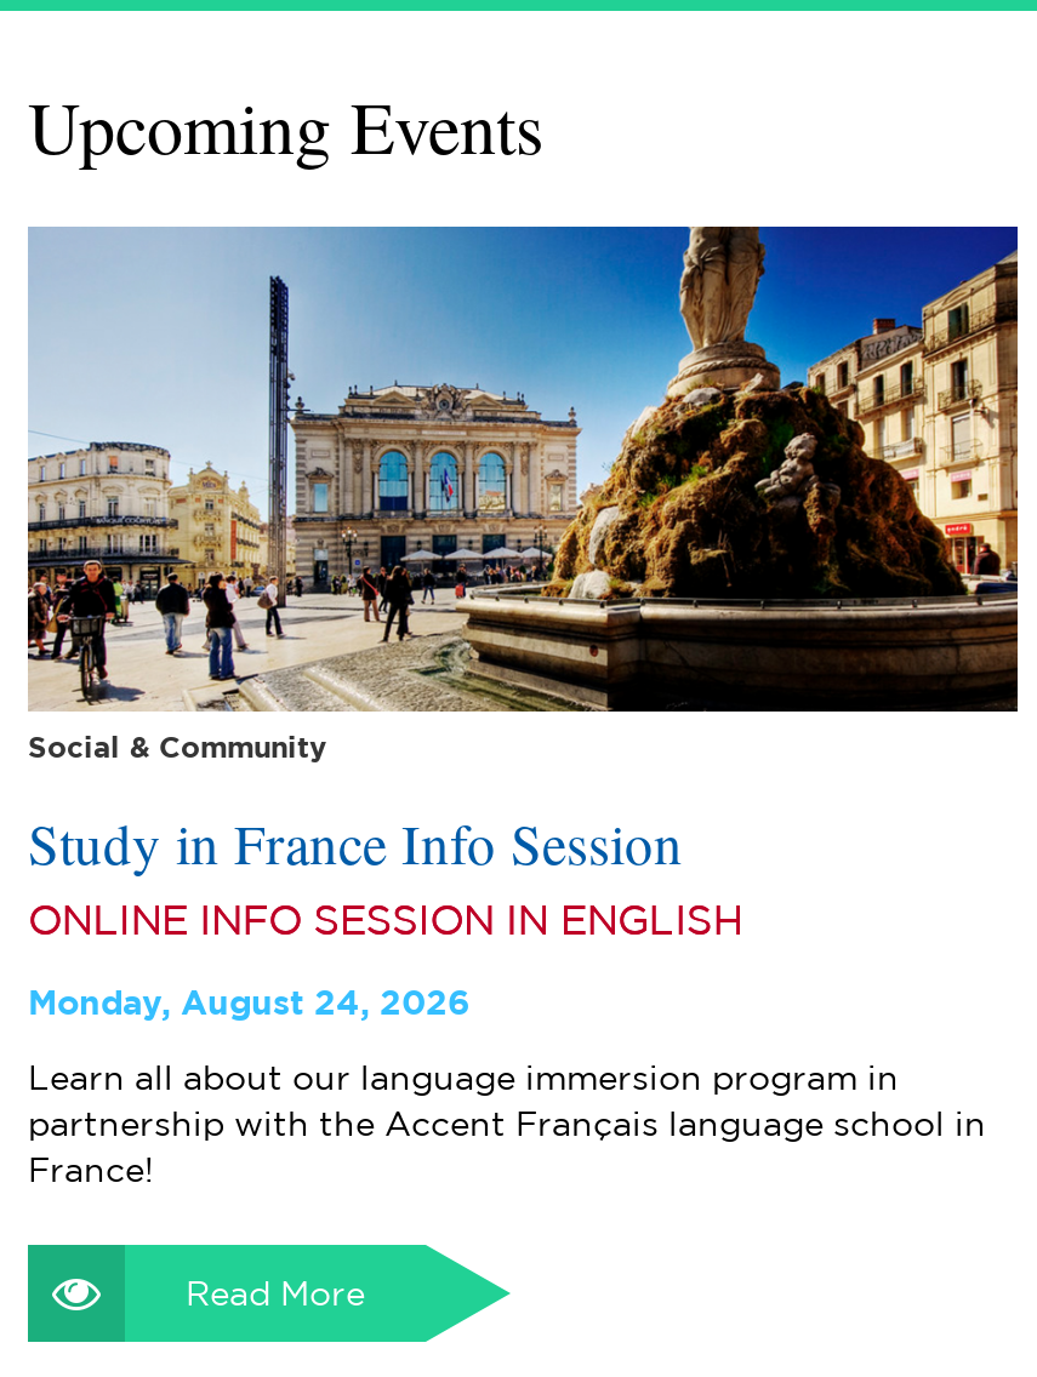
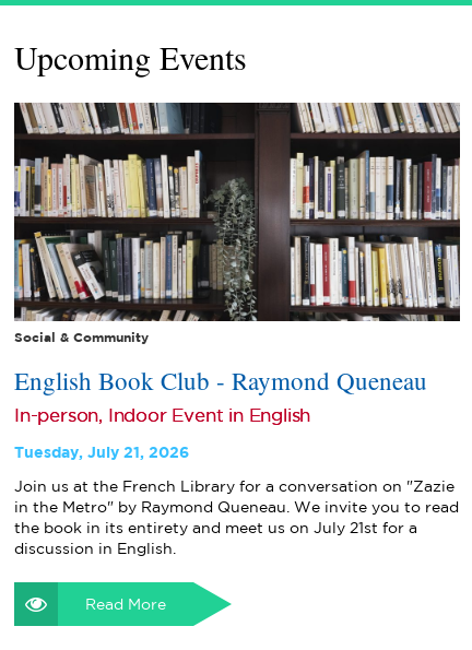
[25,224,1020,1187] [image] | Study in France Info Session | ONLINE INFO SESSION IN ENGLISH | Monday, August 24, 2026 | Learn all about our language immersion program in | partnership with the Accent Français language school in | France! -> [13,102,461,556] [image] | English Book Club - Raymond Queneau | In-person, Indoor Event in English | Tuesday, July 21, 2026 | Join us at the French Library for a conversation on "Zazie | in the Metro" by Raymond Queneau. We invite you to read | the book in its entirety and meet us on July 21st for a | discussion in English.

